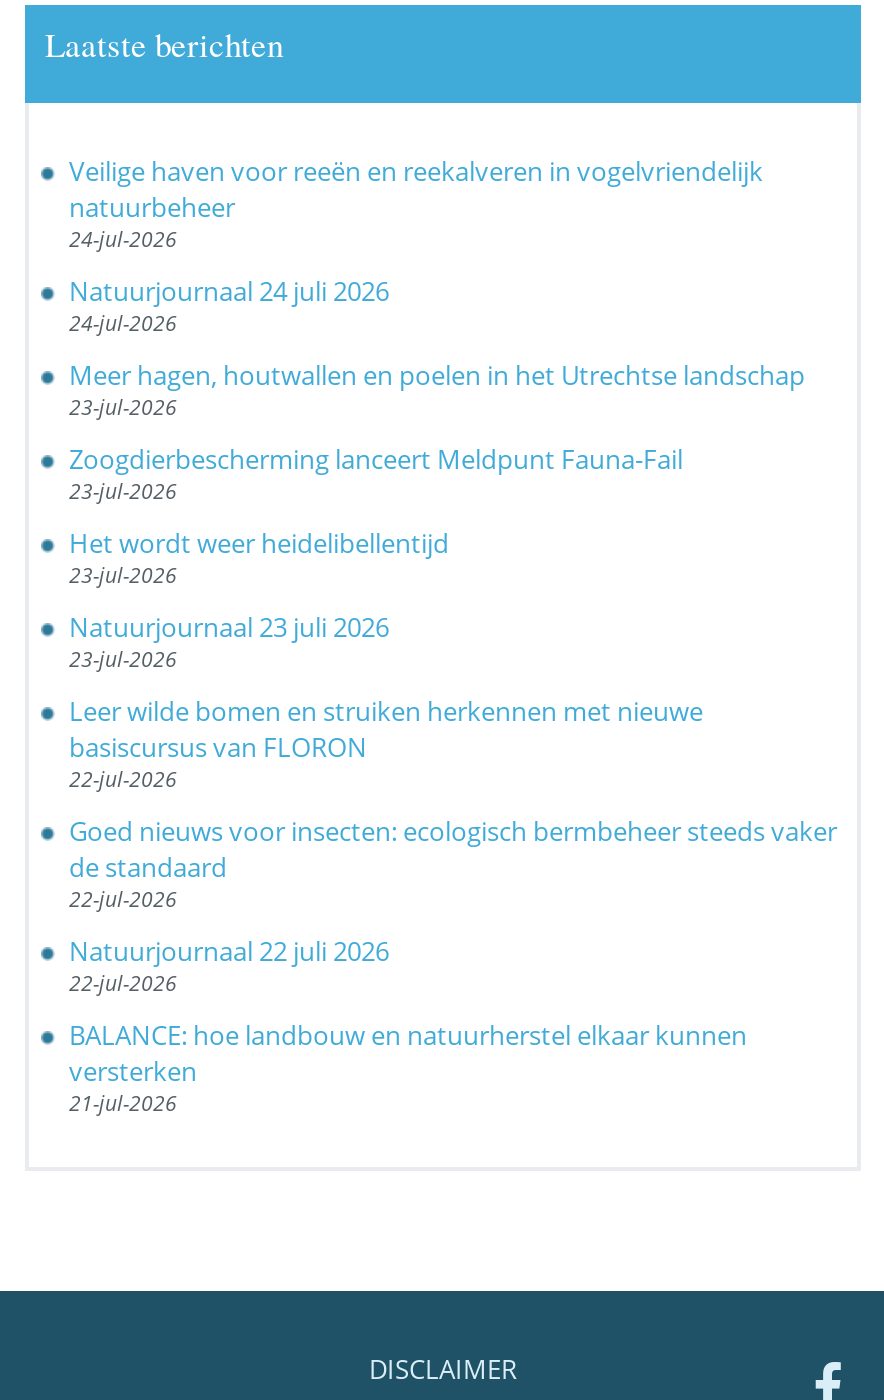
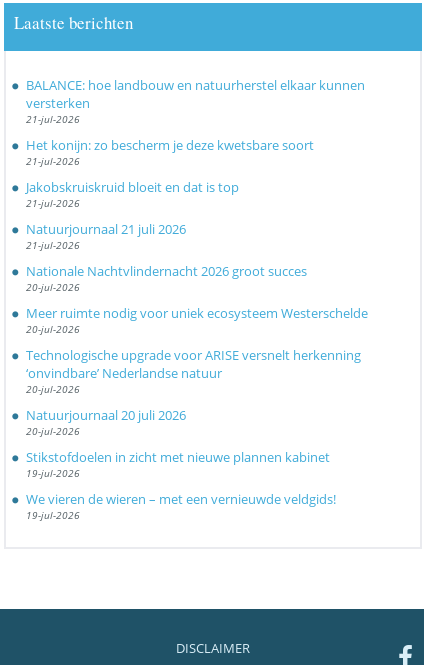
[69,153,837,997] Veilige haven voor reeën en reekalveren in vogelvriendelijk | natuurbeheer | 24-jul-2026 | Natuurjournaal 24 juli 2026 | 24-jul-2026 | Meer hagen, houtwallen en poelen in het Utrechtse landschap | 23-jul-2026 | Zoogdierbescherming lanceert Meldpunt Fauna-Fail | 23-jul-2026 | Het wordt weer heidelibellentijd | 23-jul-2026 | Natuurjournaal 23 juli 2026 | 23-jul-2026 | Leer wilde bomen en struiken herkennen met nieuwe | basiscursus van FLORON | 22-jul-2026 | Goed nieuws voor insecten: ecologisch bermbeheer steeds vaker | de standaard | 22-jul-2026 | Natuurjournaal 22 juli 2026 | 22-jul-2026 -> none
moved [69,1017,747,1117] -> [26,76,365,126]: BALANCE: hoe landbouw en natuurherstel elkaar kunnen | versterken | 21-jul-2026
none -> [26,136,368,522] Het konijn: zo bescherm je deze kwetsbare soort | 21-jul-2026 | Jakobskruiskruid bloeit en dat is top | 21-jul-2026 | Natuurjournaal 21 juli 2026 | 21-jul-2026 | Nationale Nachtvlindernacht 2026 groot succes | 20-jul-2026 | Meer ruimte nodig voor uniek ecosysteem Westerschelde | 20-jul-2026 | Technologische upgrade voor ARISE versnelt herkenning | ‘onvindbare’ Nederlandse natuur | 20-jul-2026 | Natuurjournaal 20 juli 2026 | 20-jul-2026 | Stikstofdoelen in zicht met nieuwe plannen kabinet | 19-jul-2026 | We vieren de wieren – met een vernieuwde veldgids! | 19-jul-2026

